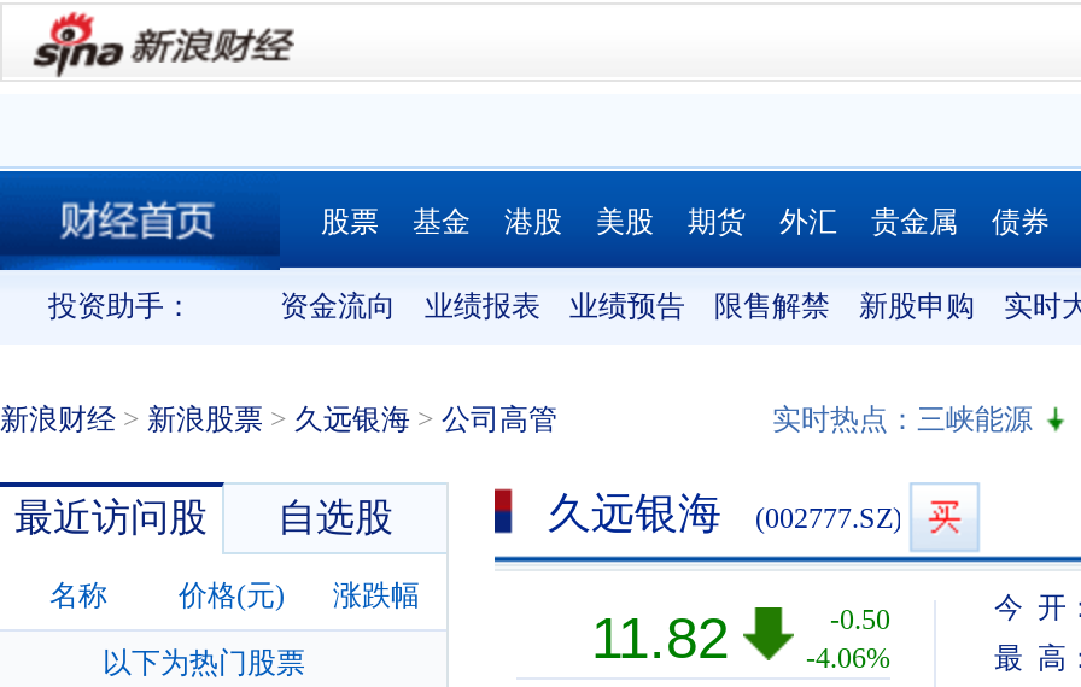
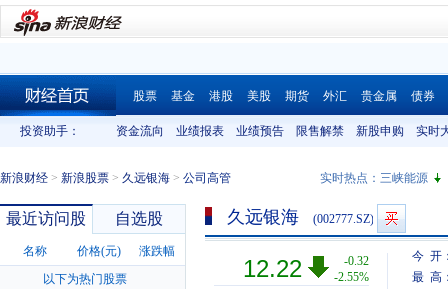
[591,605,729,670] 11.82 -> [243,255,302,282] 12.22
[830,603,890,636] -0.50 -> [344,254,369,268] -0.32
[806,641,890,675] -4.06% -> [334,270,369,284] -2.55%

